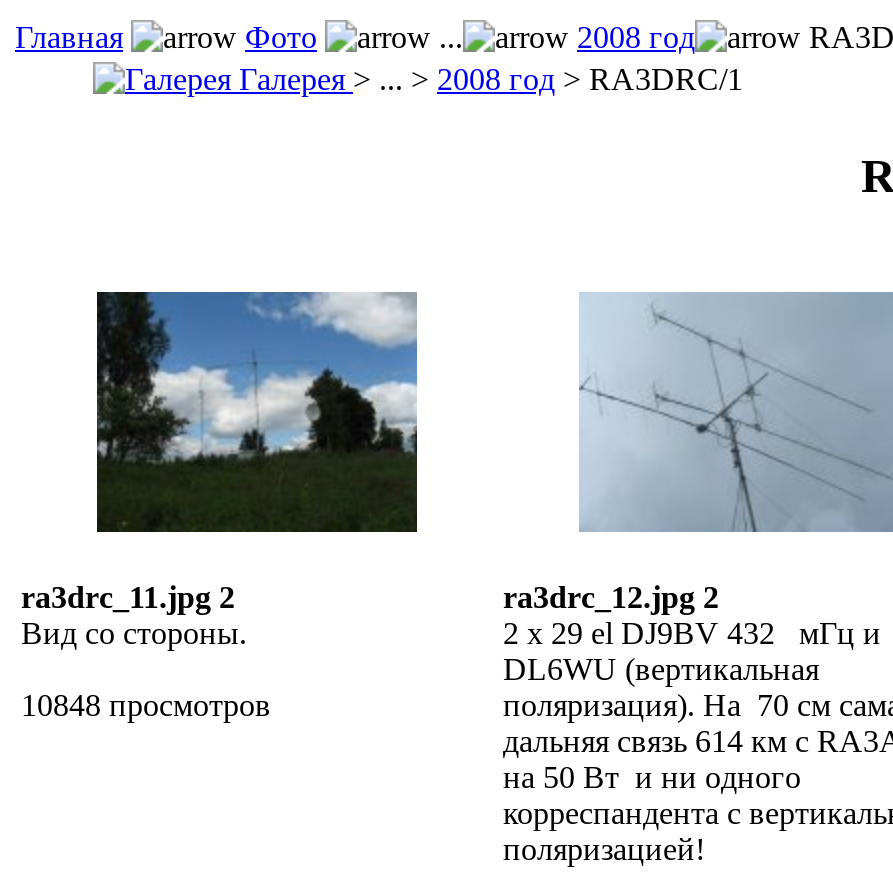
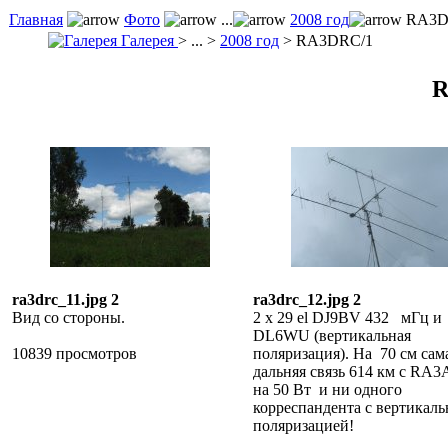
[21,688,271,722] 10848 просмотров -> [12,345,137,362] 10839 просмотров

